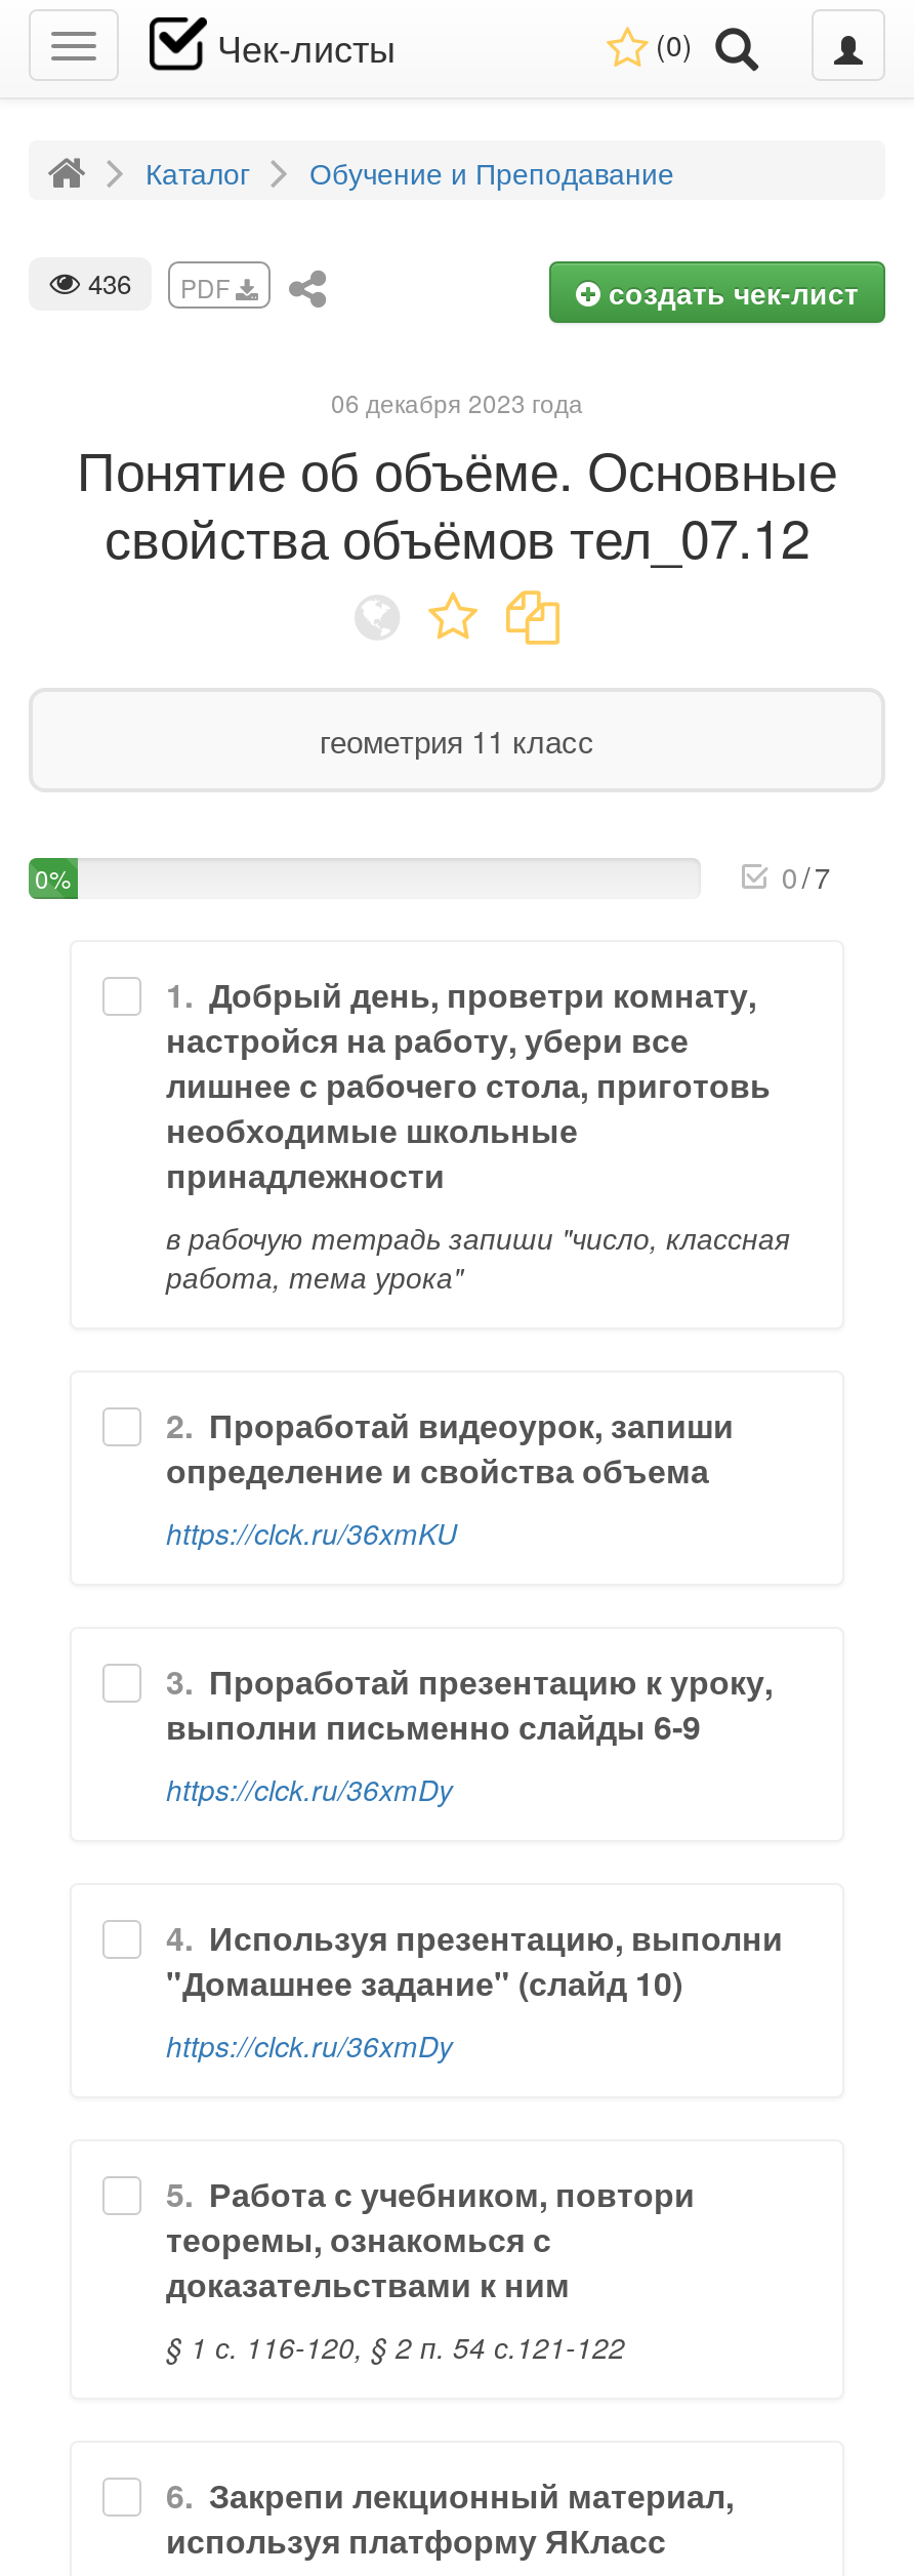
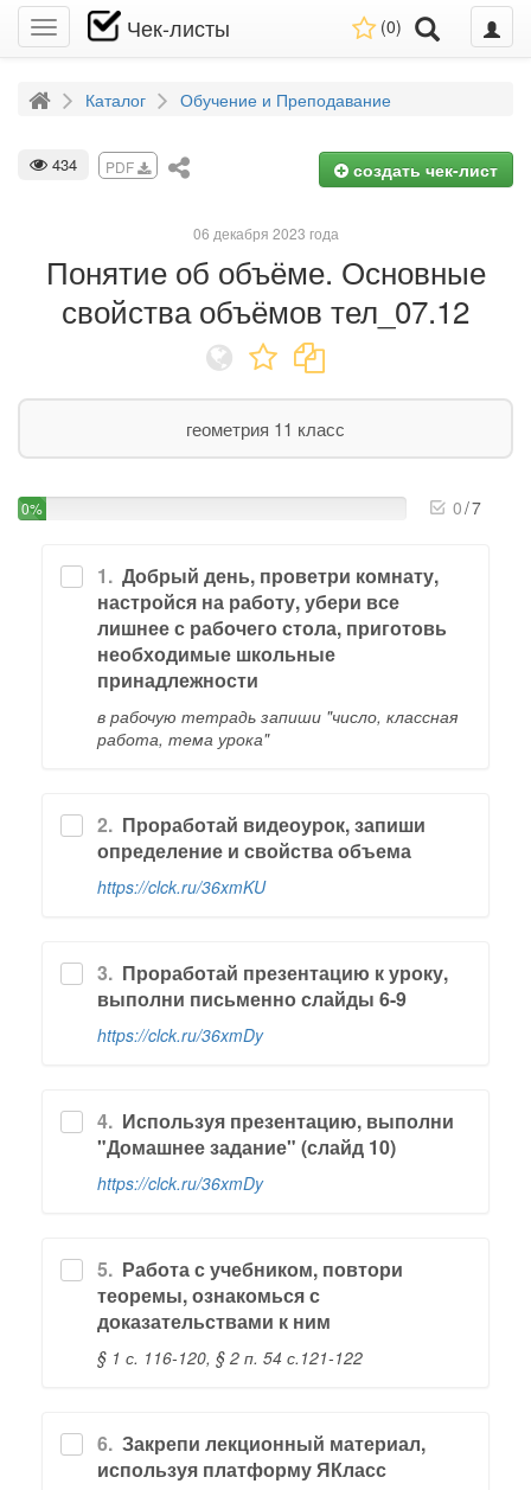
[80,264,236,305] 436 PDF -> [47,154,137,177] 434 PDF

